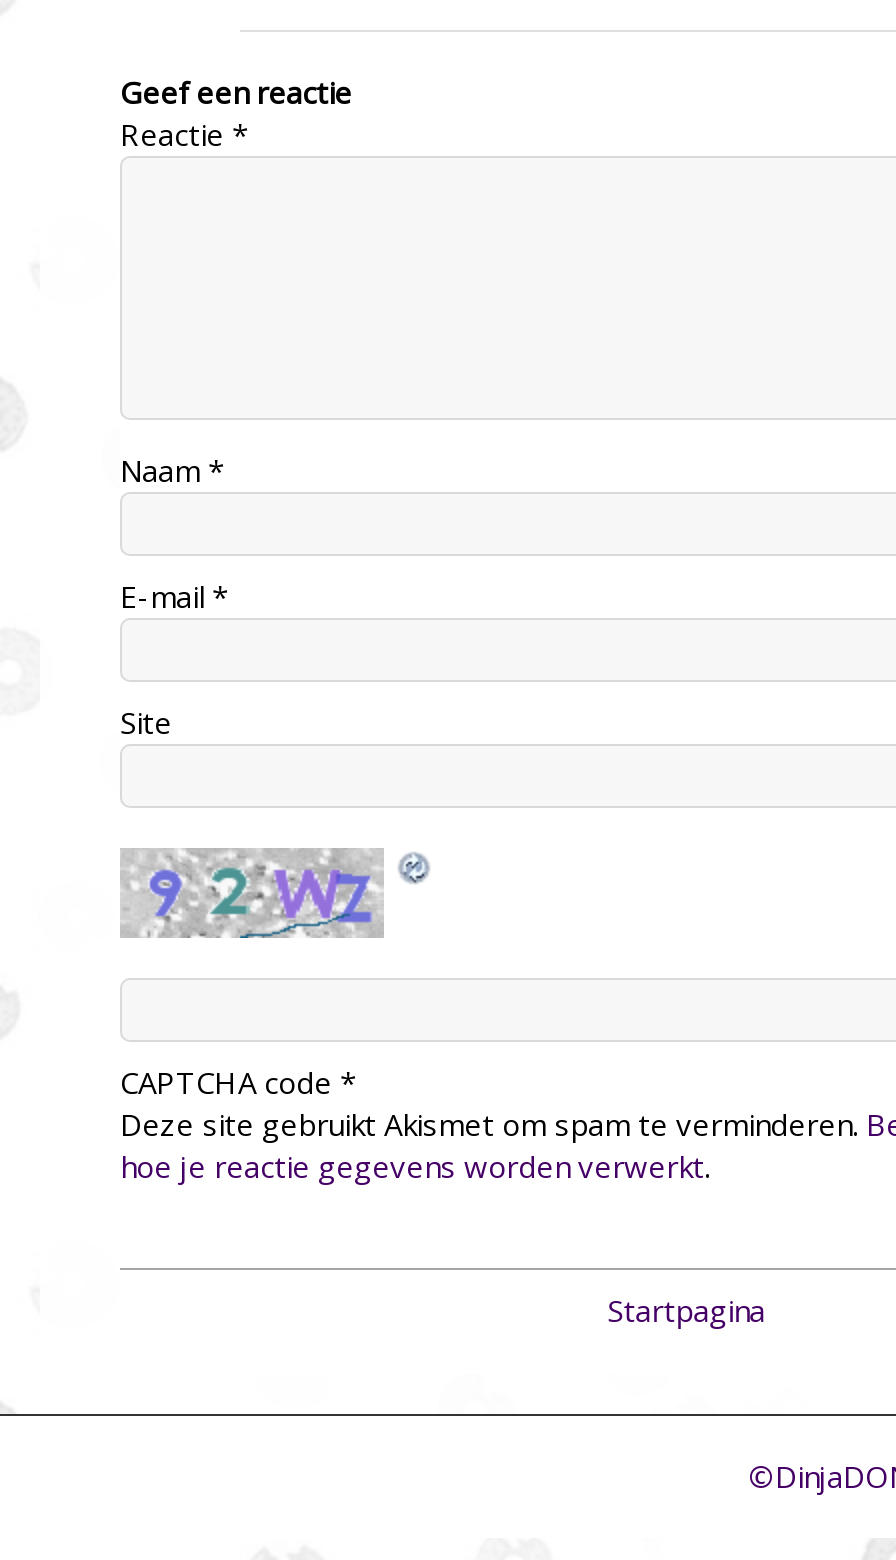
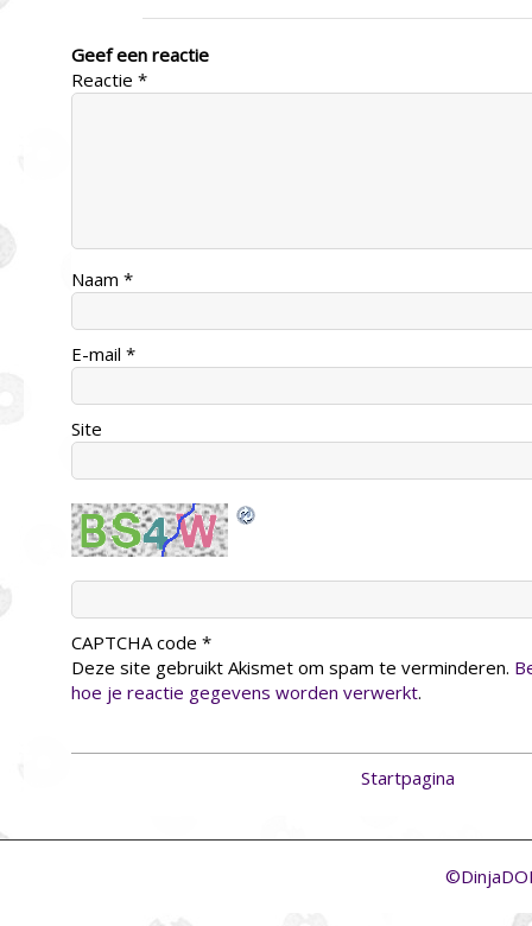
[122,848,384,940] [image] -> [72,502,228,558] [image]

